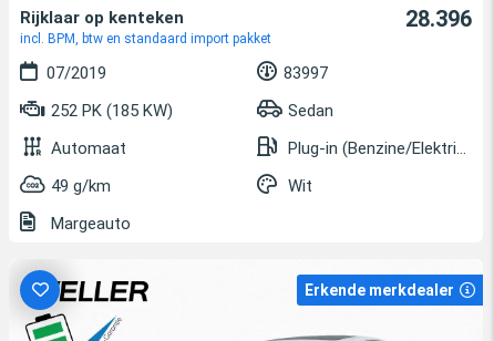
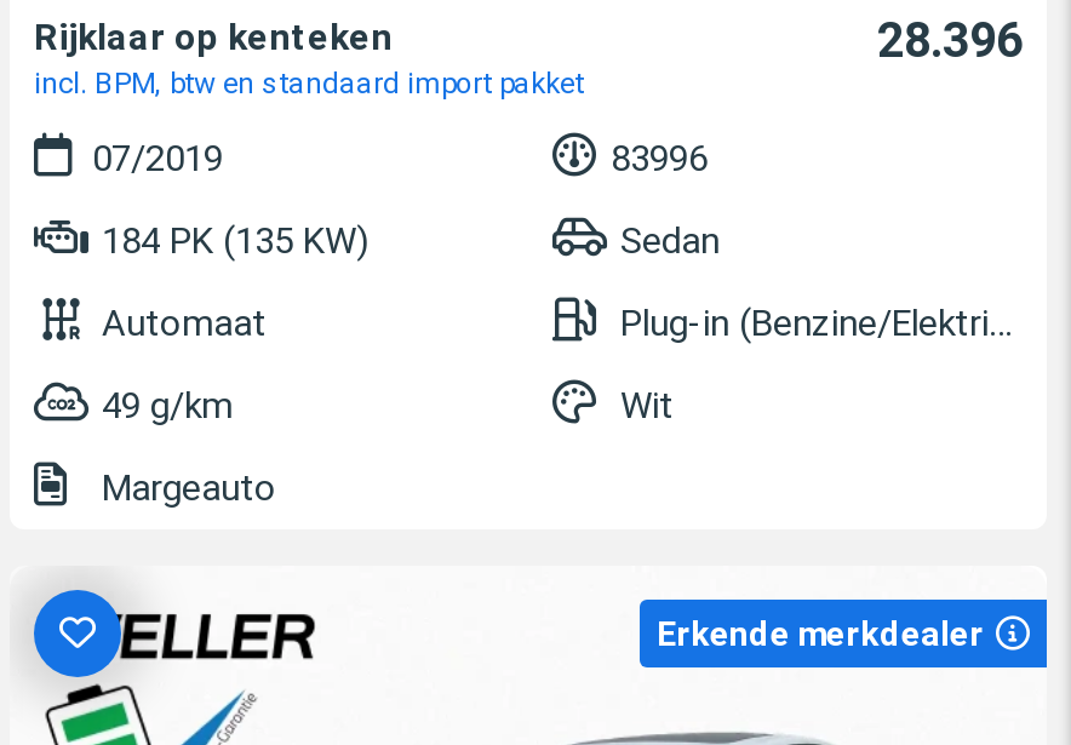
[284,64,328,83] 83997 -> [611,138,708,181] 83996
[47,101,173,121] 252 PK (185 KW) -> [92,220,368,264] 184 PK (135 KW)

